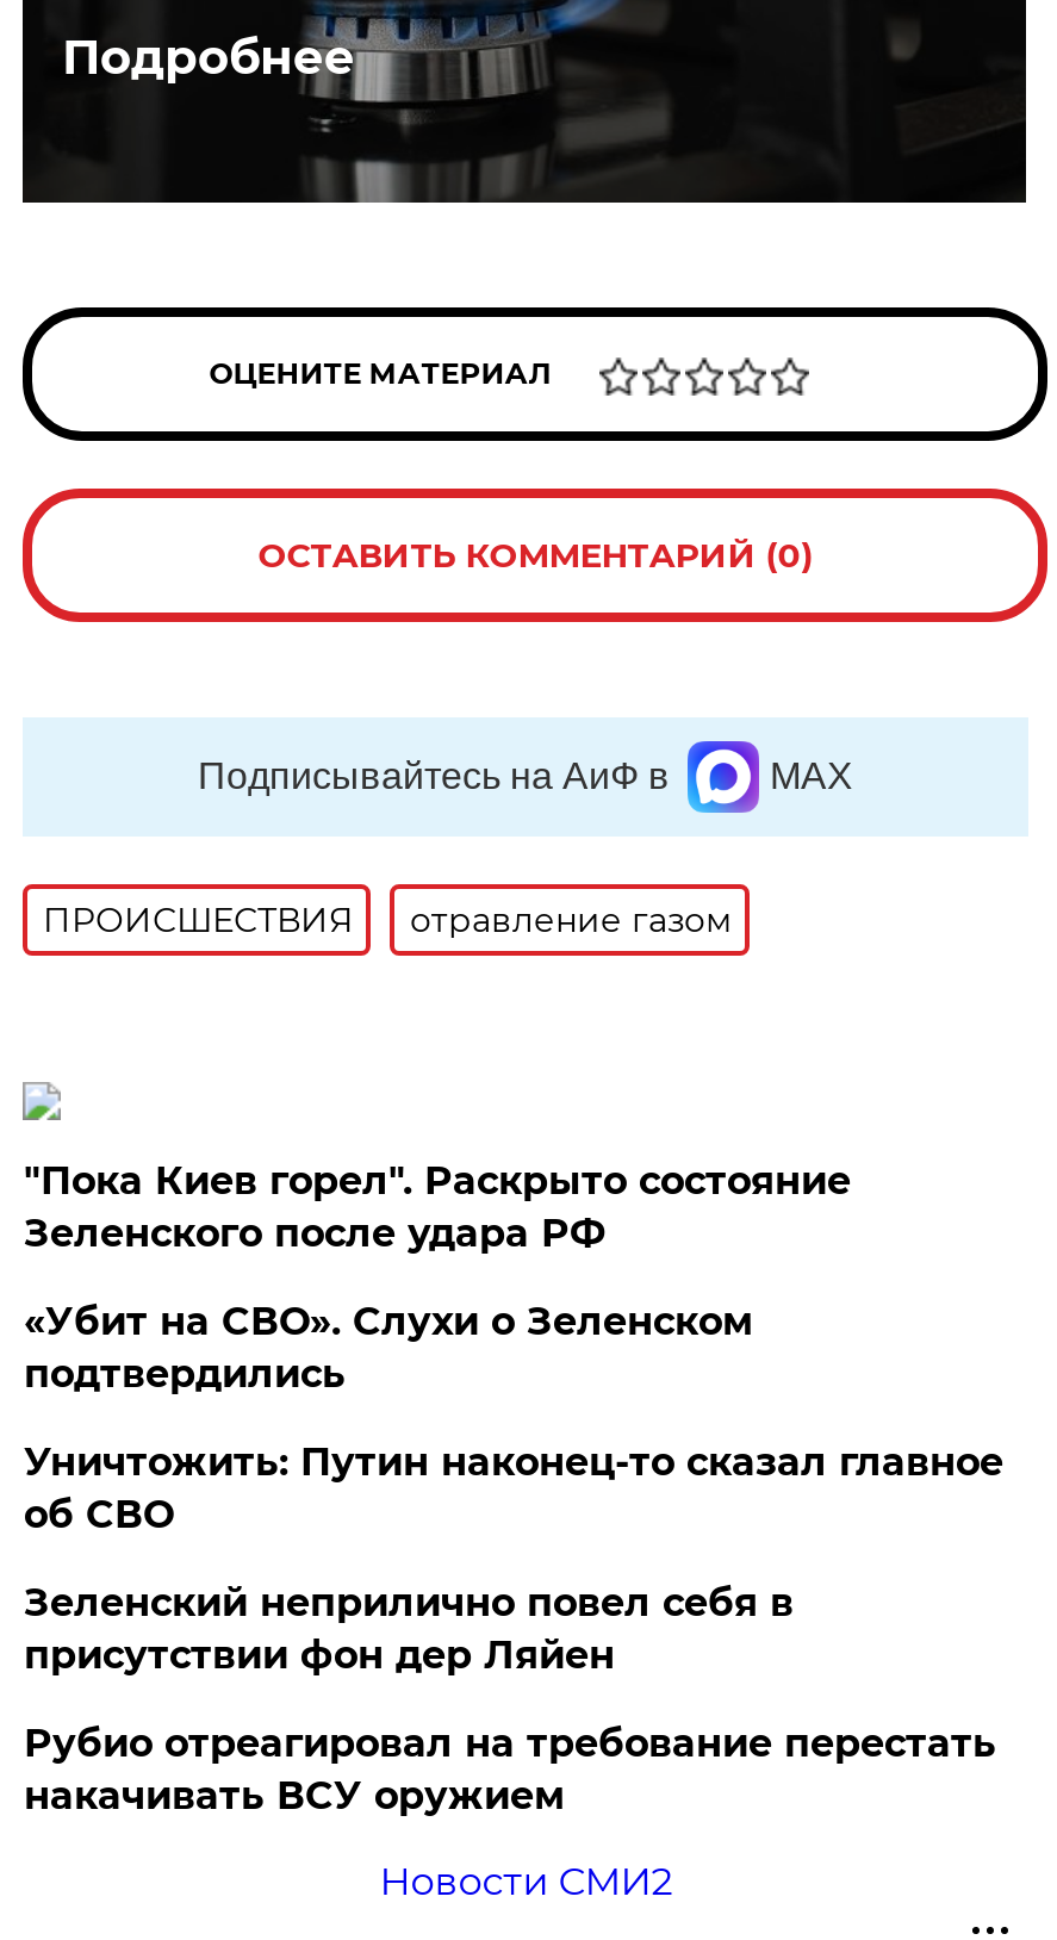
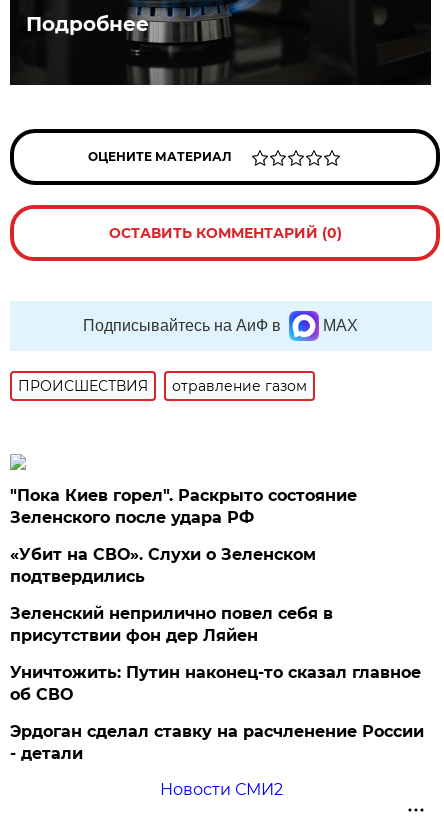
moved [24,1440,1003,1537] -> [10,663,421,704]: Уничтожить: Путин наконец-то сказал главное | об СВО
moved [24,1580,793,1678] -> [10,604,333,645]: Зеленский неприлично повел cебя в | присутствии фон дер Ляйен
[24,1721,996,1818] Рубио отреагировал на требование перестать | накачивать ВСУ оружием -> [10,722,424,763] Эрдоган сделал ставку на расчленение России | - детали

